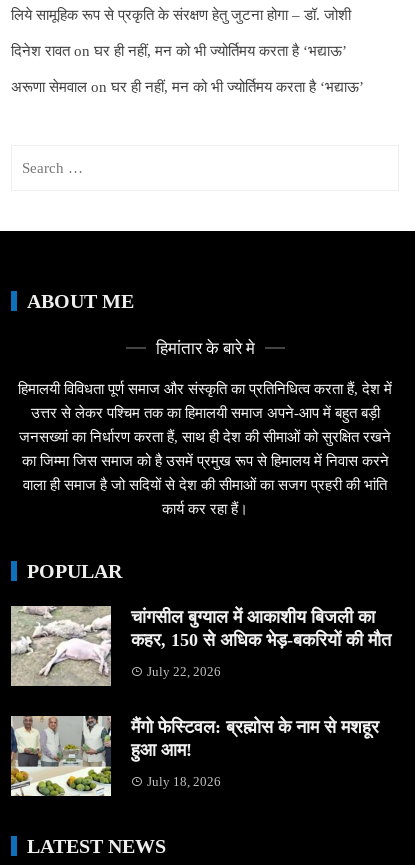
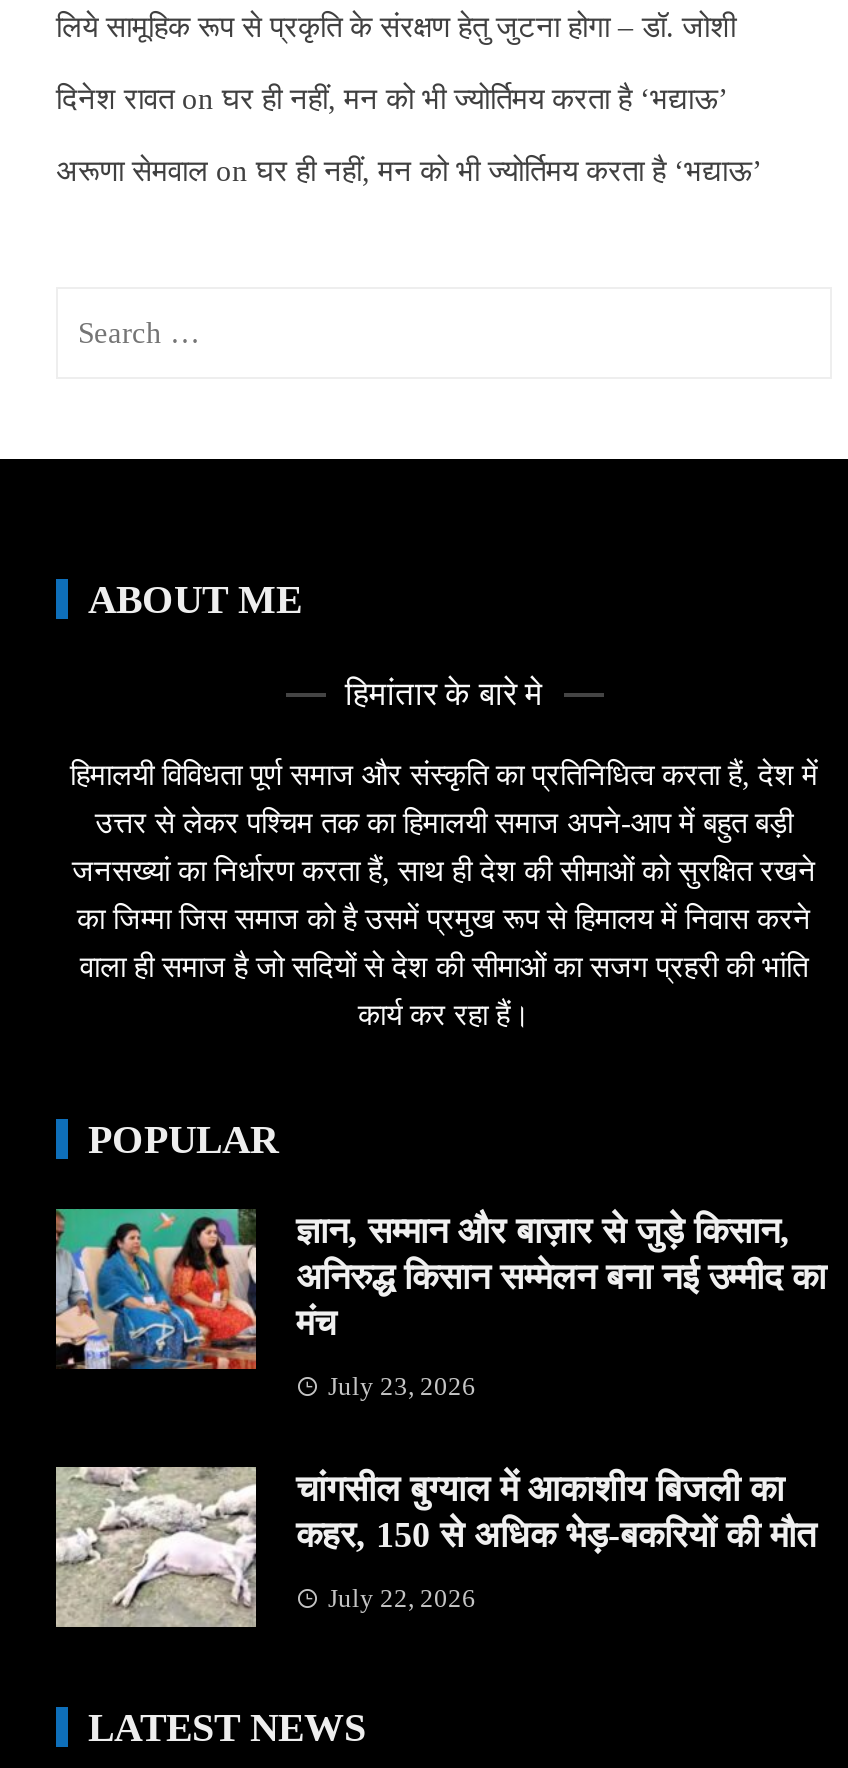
none -> [56,1208,826,1401] [image] | ज्ञान, सम्मान और बाज़ार से जुड़े किसान, | अनिरुद्ध किसान सम्मेलन बना नई उम्मीद का | मंच | July 23, 2026
moved [9,604,391,687] -> [52,1464,816,1630]: [image] | चांगसील बुग्याल में आकाशीय बिजली का | कहर, 150 से अधिक भेड़-बकरियों की मौत | July 22, 2026
[10,716,379,797] [image] | मैंगो फेस्टिवल: ब्रह्मोस के नाम से मशहूर | हुआ आम! | July 18, 2026 -> none

